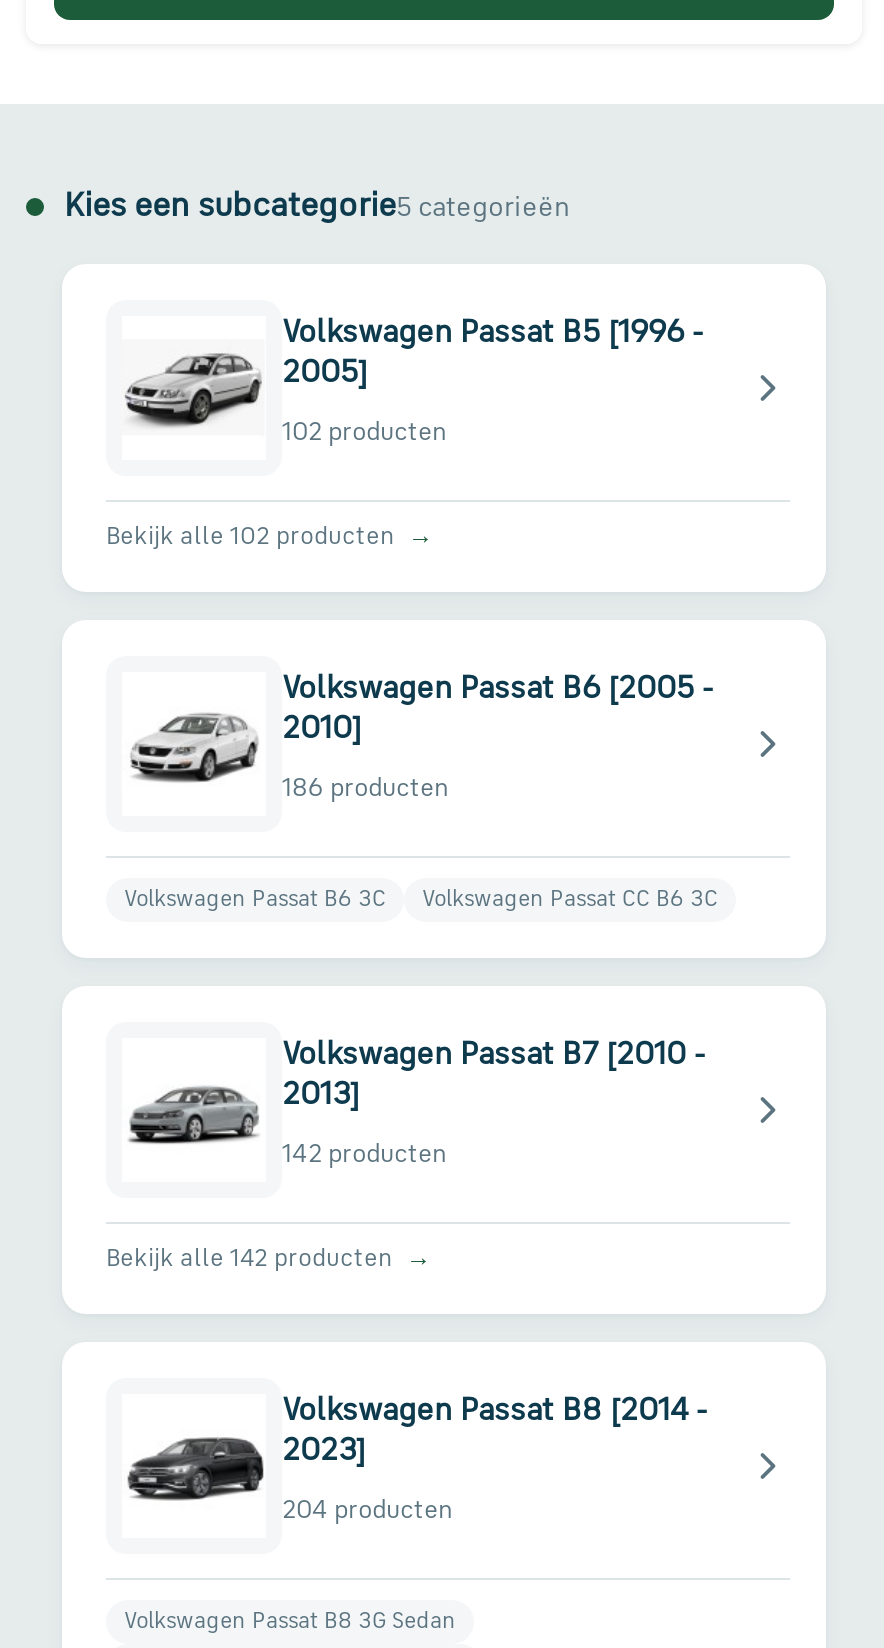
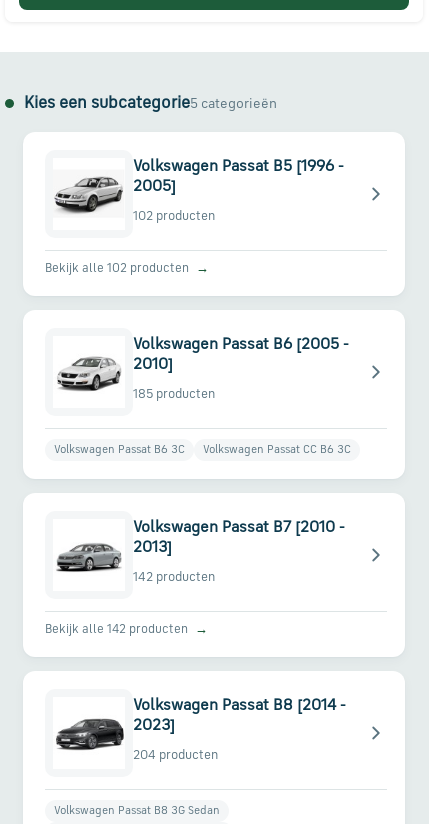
[282,776,448,802] 186 producten -> [133,388,215,401] 185 producten

